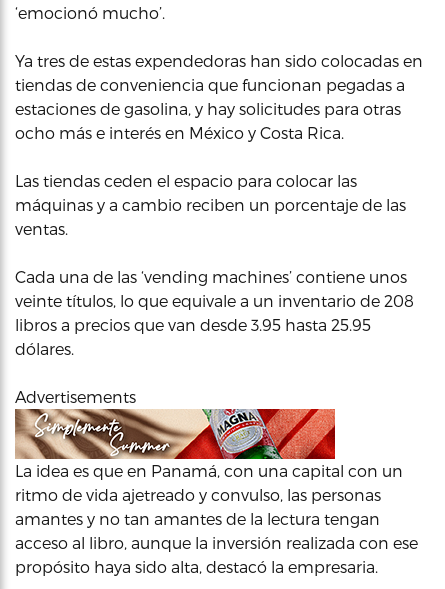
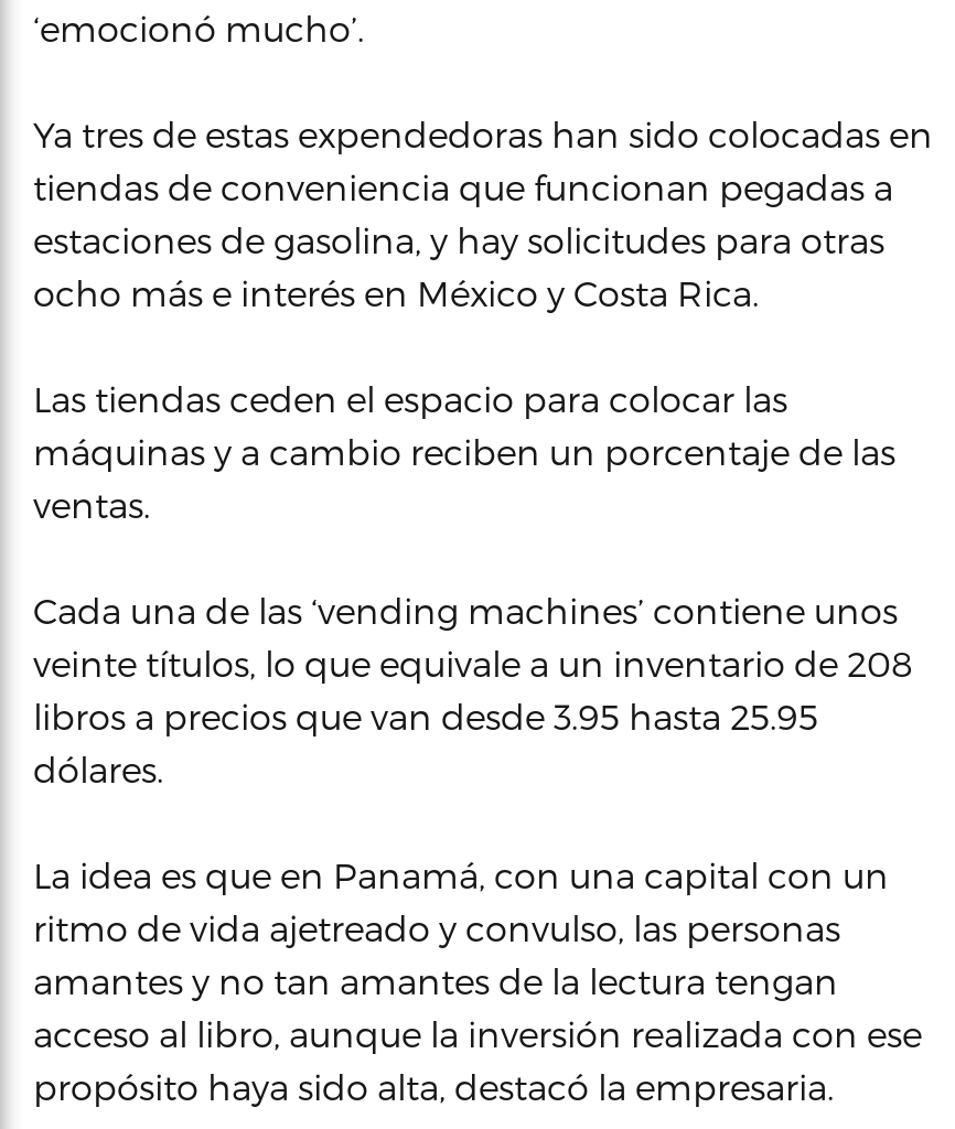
[15,387,136,406] Advertisements -> none
[14,408,336,459] [image] -> none

